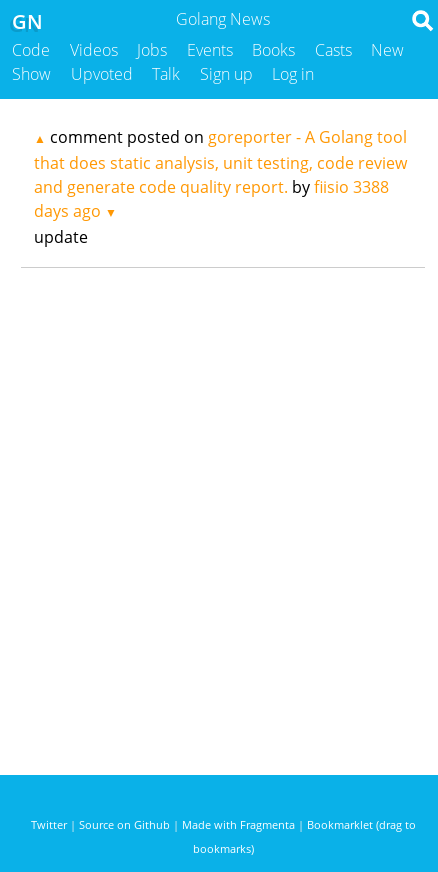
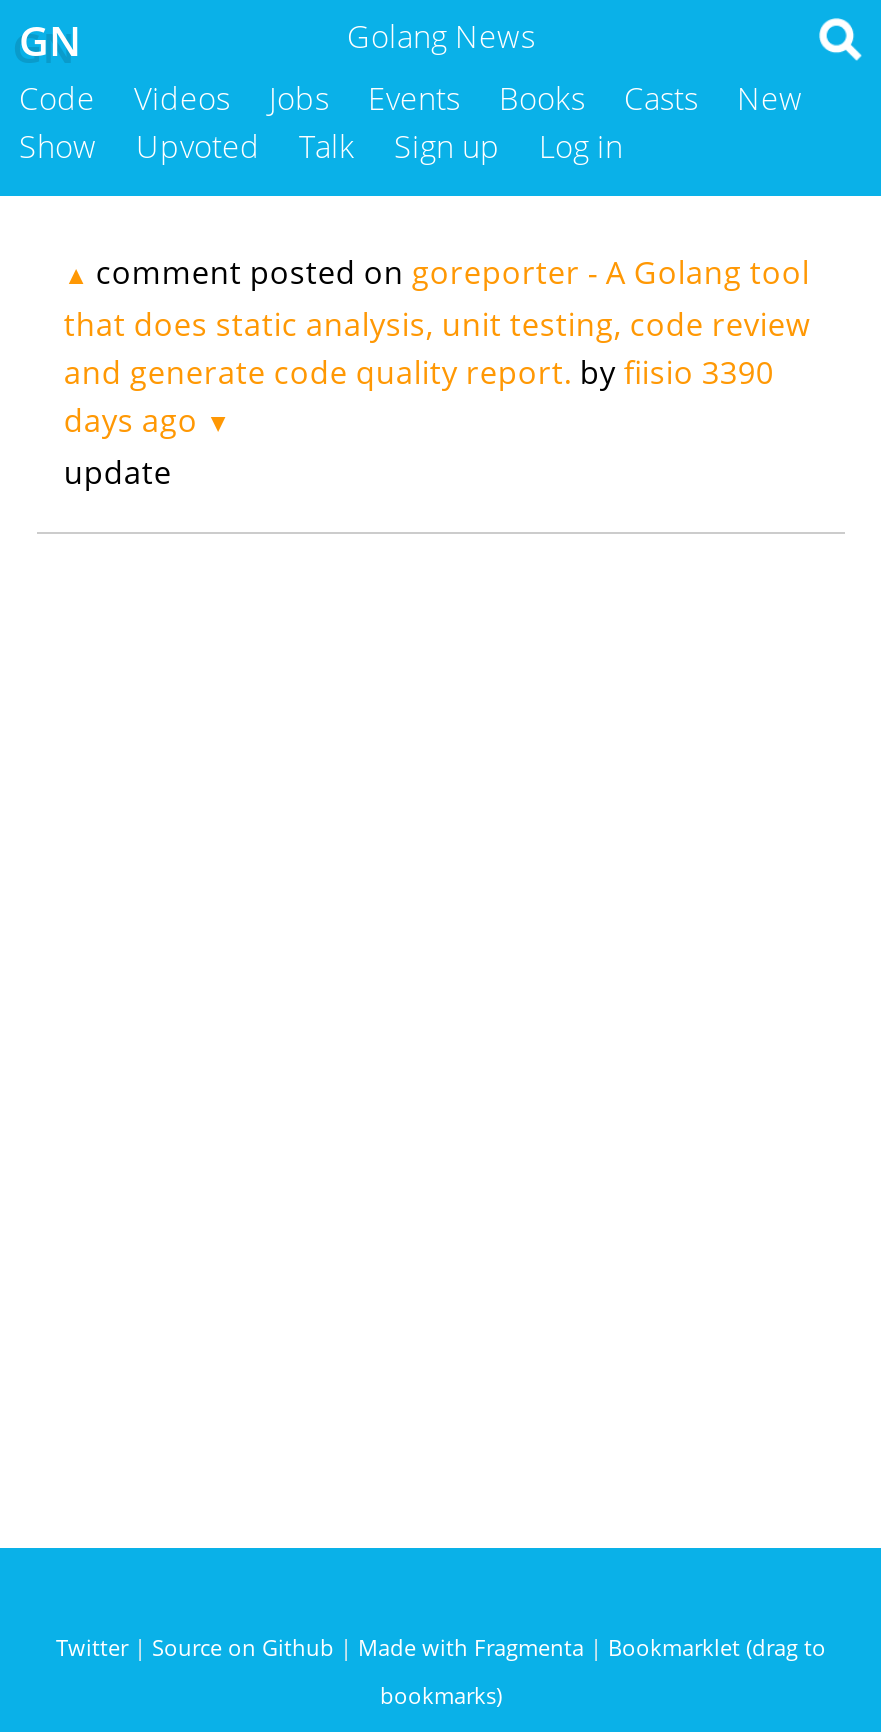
[34,176,389,198] and generate code quality report. by fiisio 3388 -> [64,351,774,395] and generate code quality report. by fiisio 3390

